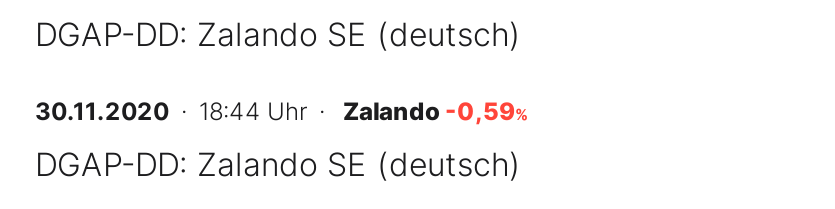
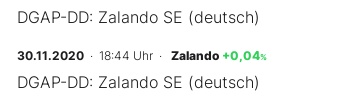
[35,96,529,126] 30.11.2020 · 18:44 Uhr · Zalando -0,59% -> [17,48,267,63] 30.11.2020 · 18:44 Uhr · Zalando +0,04%

